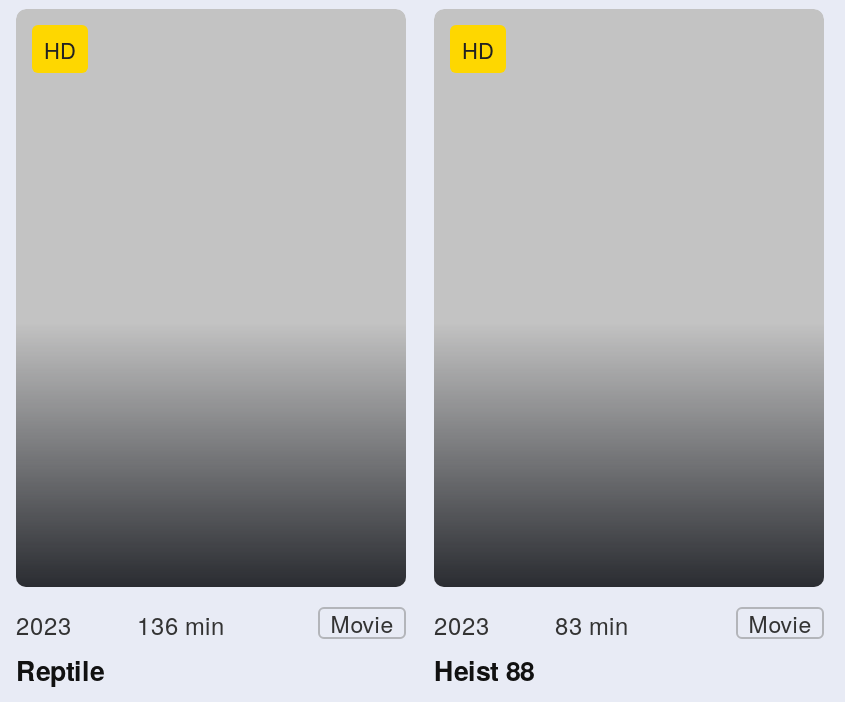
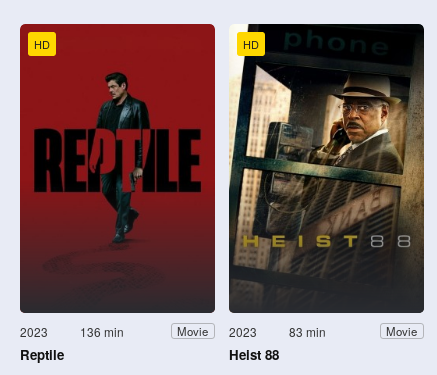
[14,9,408,555] [image] -> [19,23,216,292] [image]
[432,9,826,555] [image] -> [229,23,425,293] [image]

